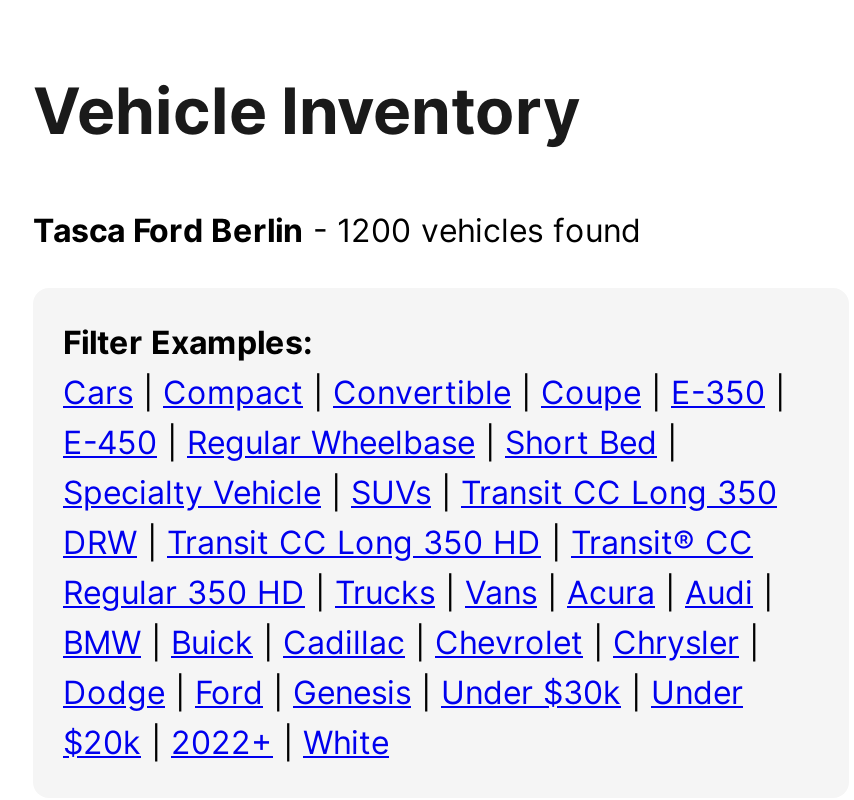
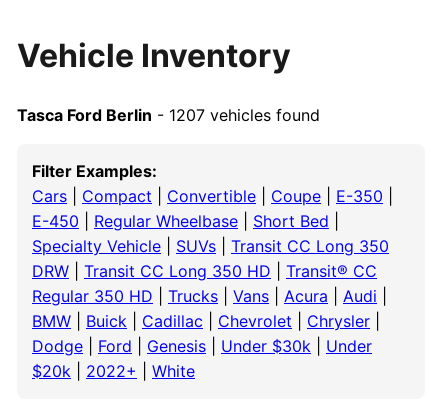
[33,210,641,250] Tasca Ford Berlin - 1200 vehicles found -> [17,105,320,125] Tasca Ford Berlin - 1207 vehicles found

